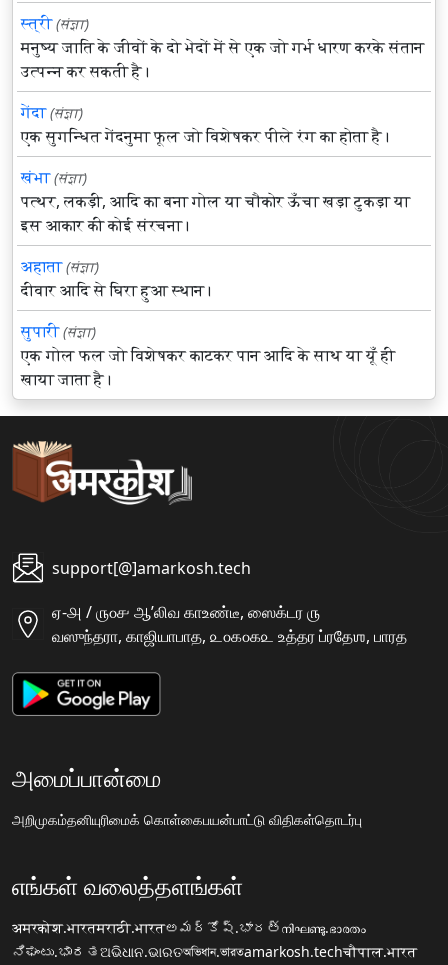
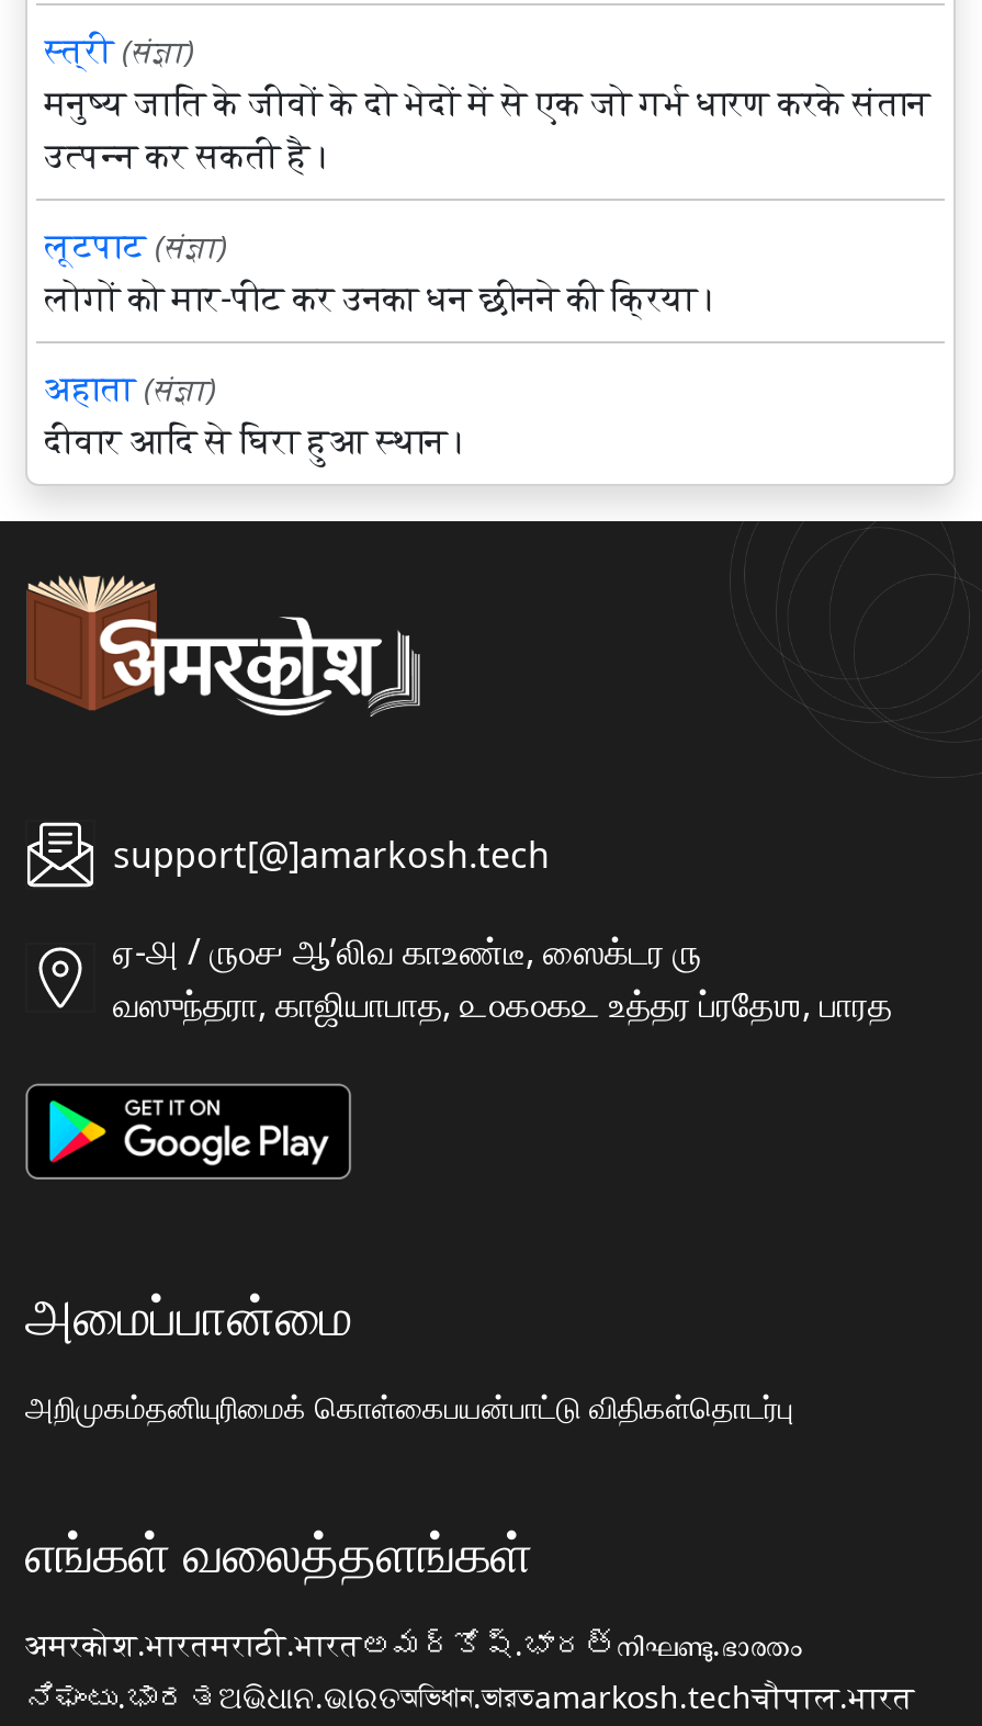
[21,101,410,236] गेंदा (संज्ञा) | एक सुगन्धित गेंदनुमा फूल जो विशेषकर पीले रंग का होता है। | खंभा (संज्ञा) | पत्थर, लकड़ी, आदि का बना गोल या चौकोर ऊँचा खड़ा टुकड़ा या | इस आकार की कोई संरचना। -> [45,220,712,321] लूटपाट (संज्ञा) | लोगों को मार-पीट कर उनका धन छीनने की क्रिया।
[21,320,395,390] सुपारी (संज्ञा) | एक गोल फल जो विशेषकर काटकर पान आदि के साथ या यूँ ही | खाया जाता है। -> none

